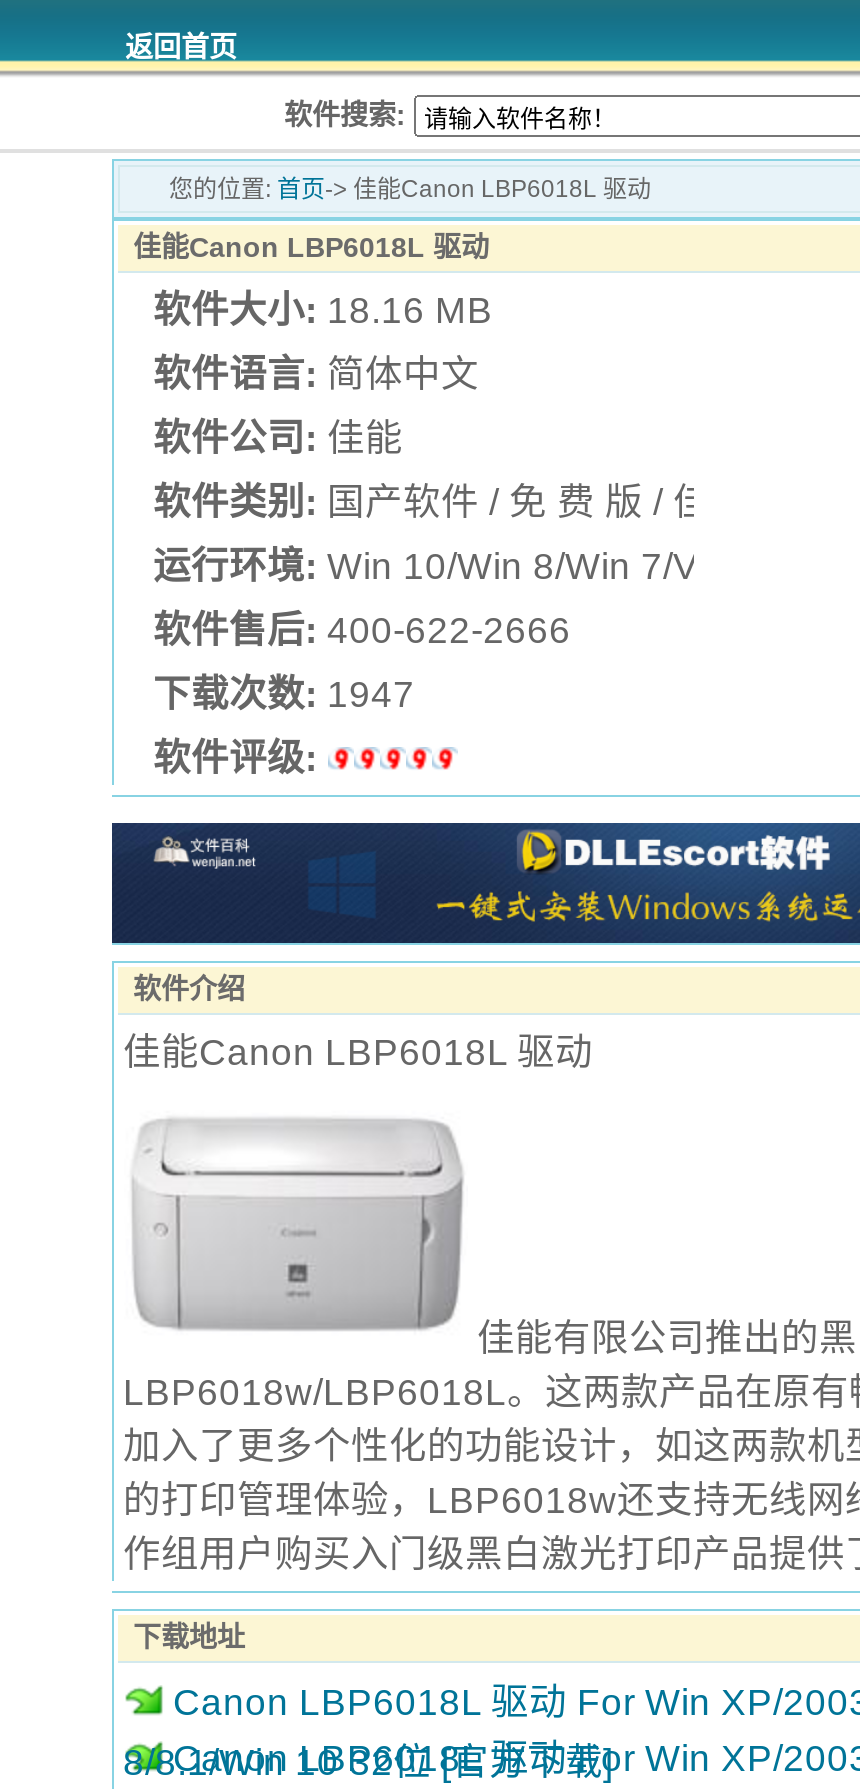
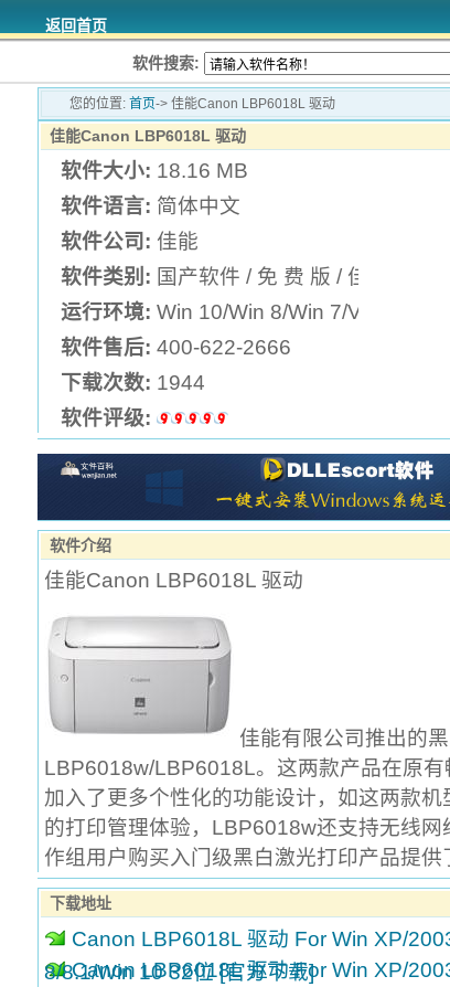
[153,673,415,715] 下载次数: 1947 -> [60,371,205,394] 下载次数: 1944

